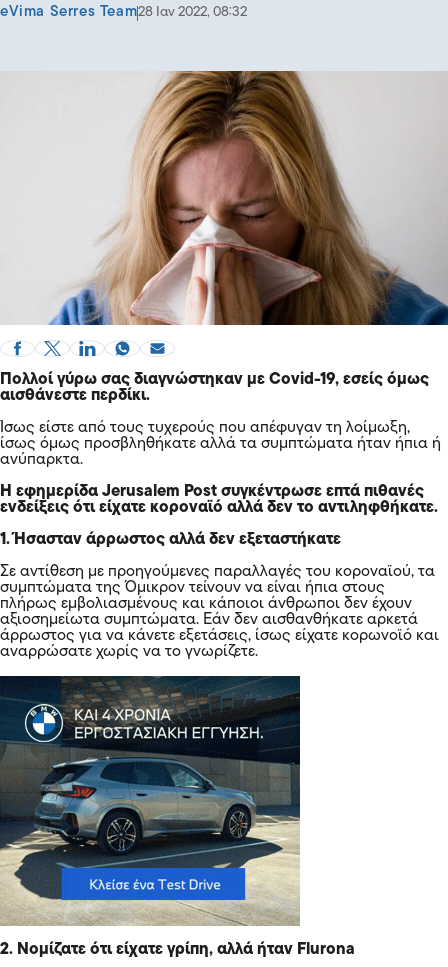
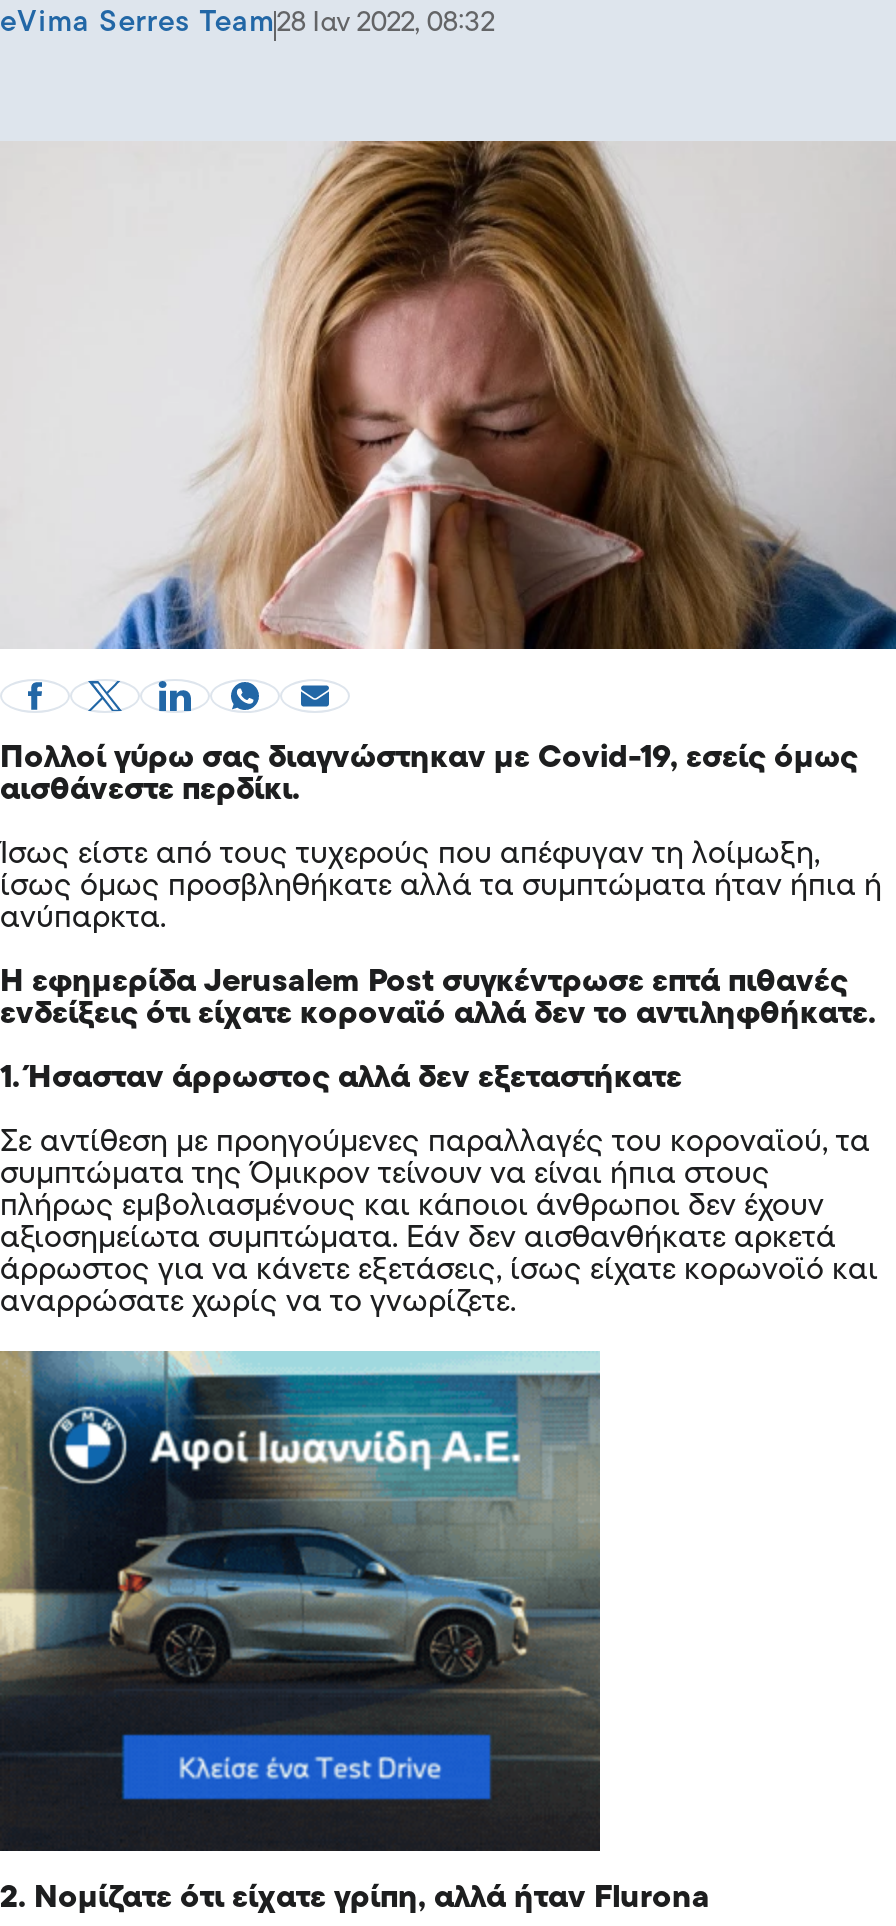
[3,675,301,926] [image] -> [6,1349,602,1853] [image]

